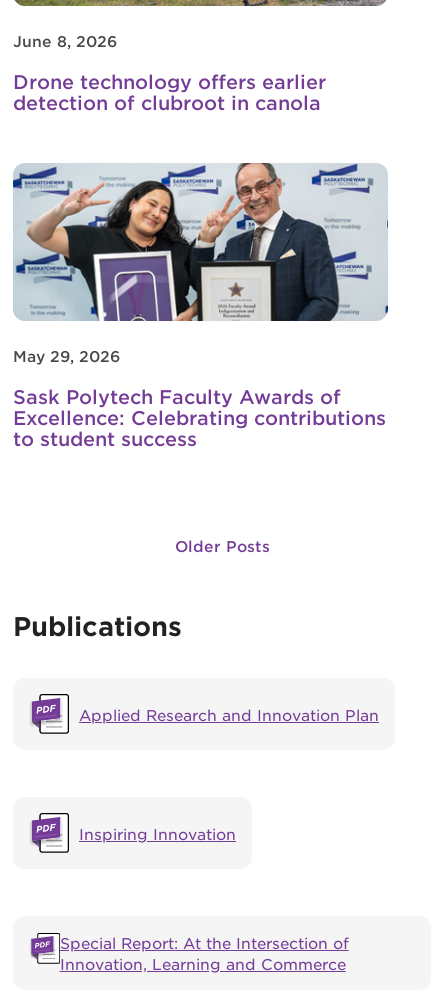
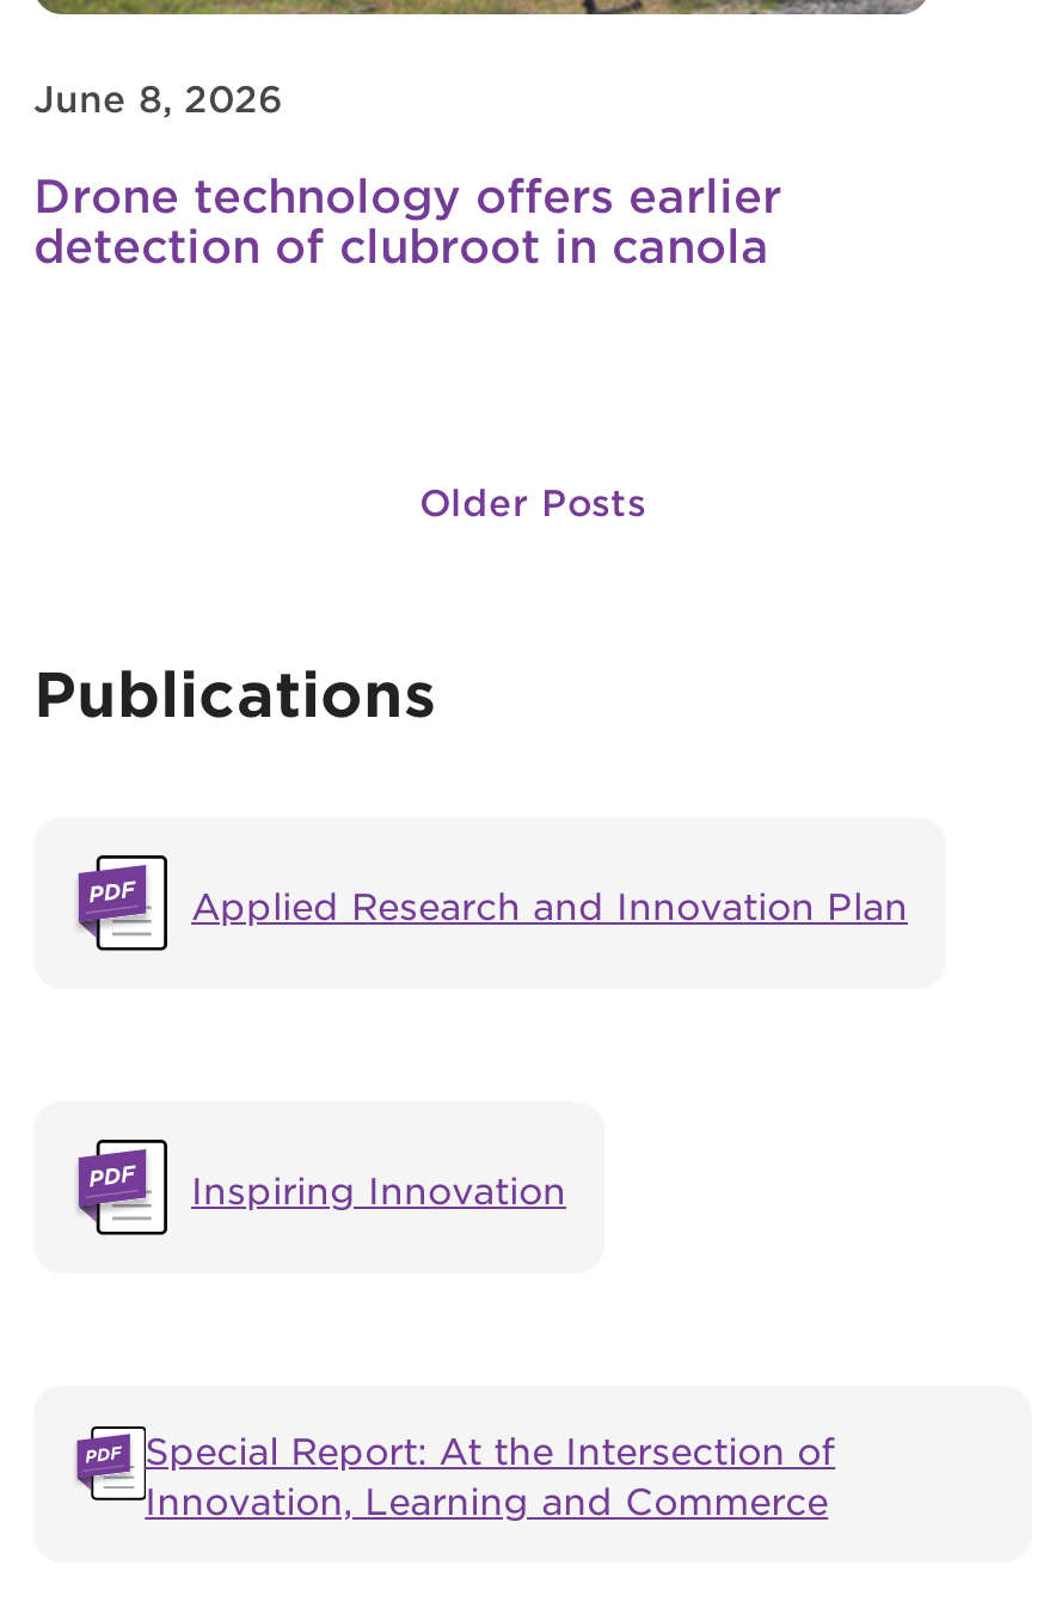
[12,162,389,450] [image] | May 29, 2026 | Sask Polytech Faculty Awards of | Excellence: Celebrating contributions | to student success -> none

